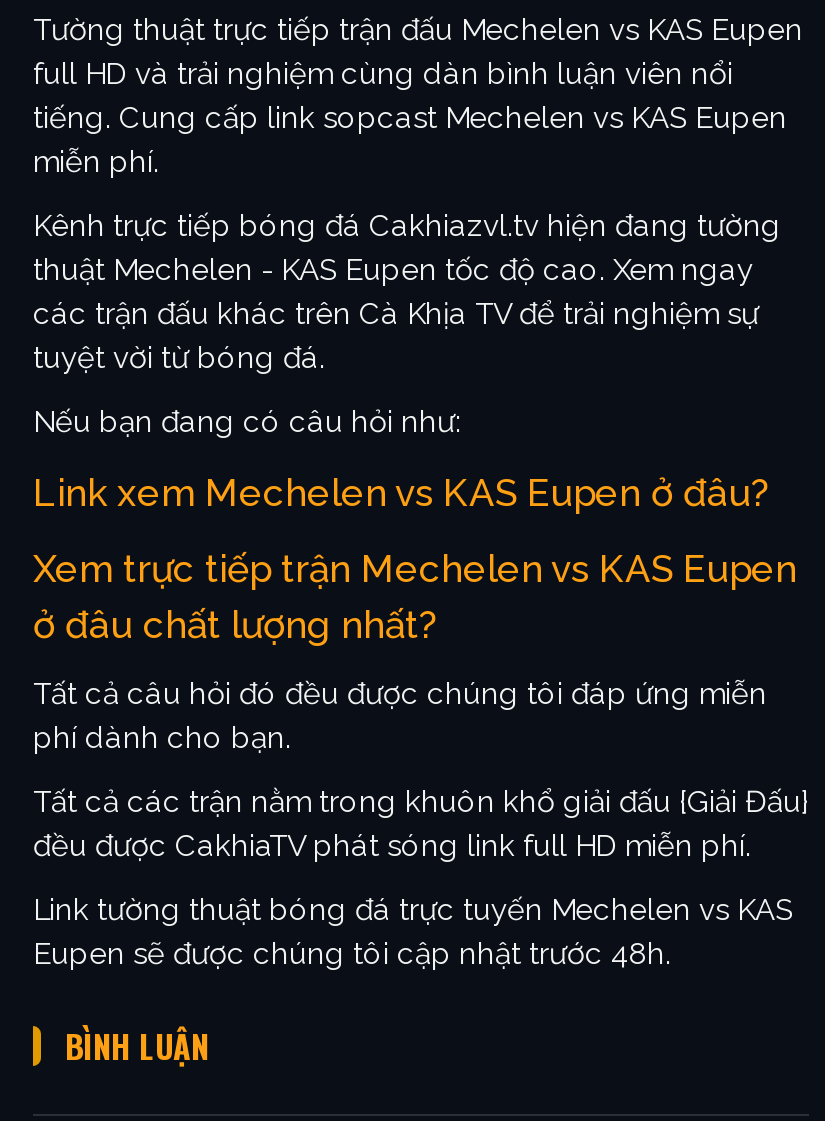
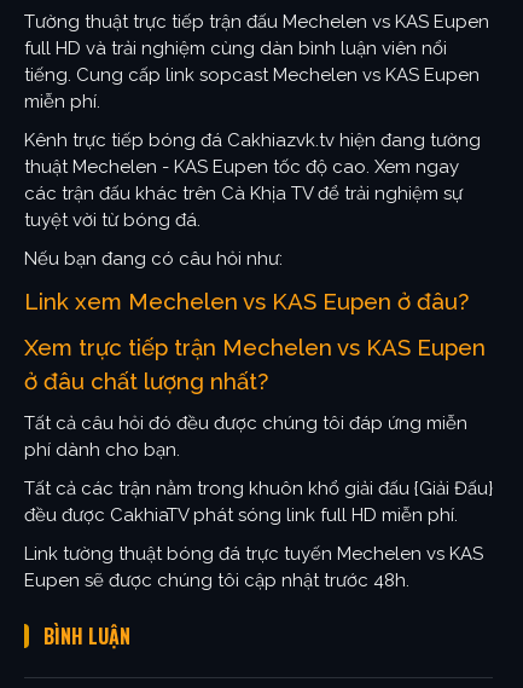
[33,208,781,244] Kênh trực tiếp bóng đá Cakhiazvl.tv hiện đang tường -> [24,129,481,151] Kênh trực tiếp bóng đá Cakhiazvk.tv hiện đang tường

